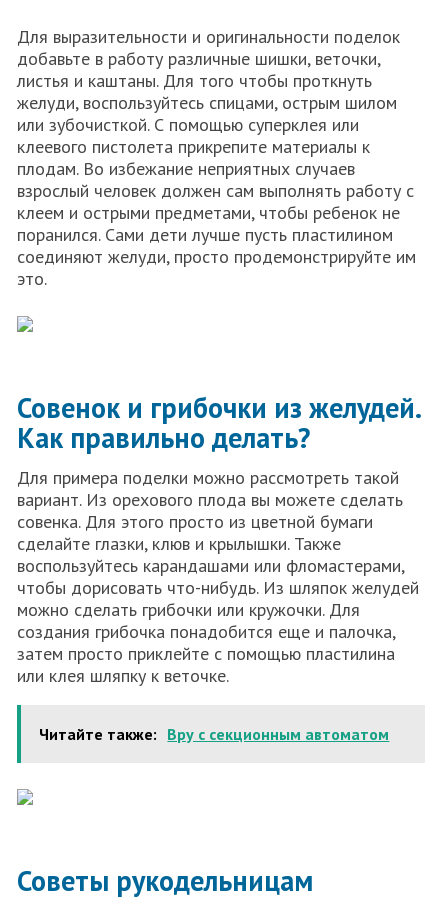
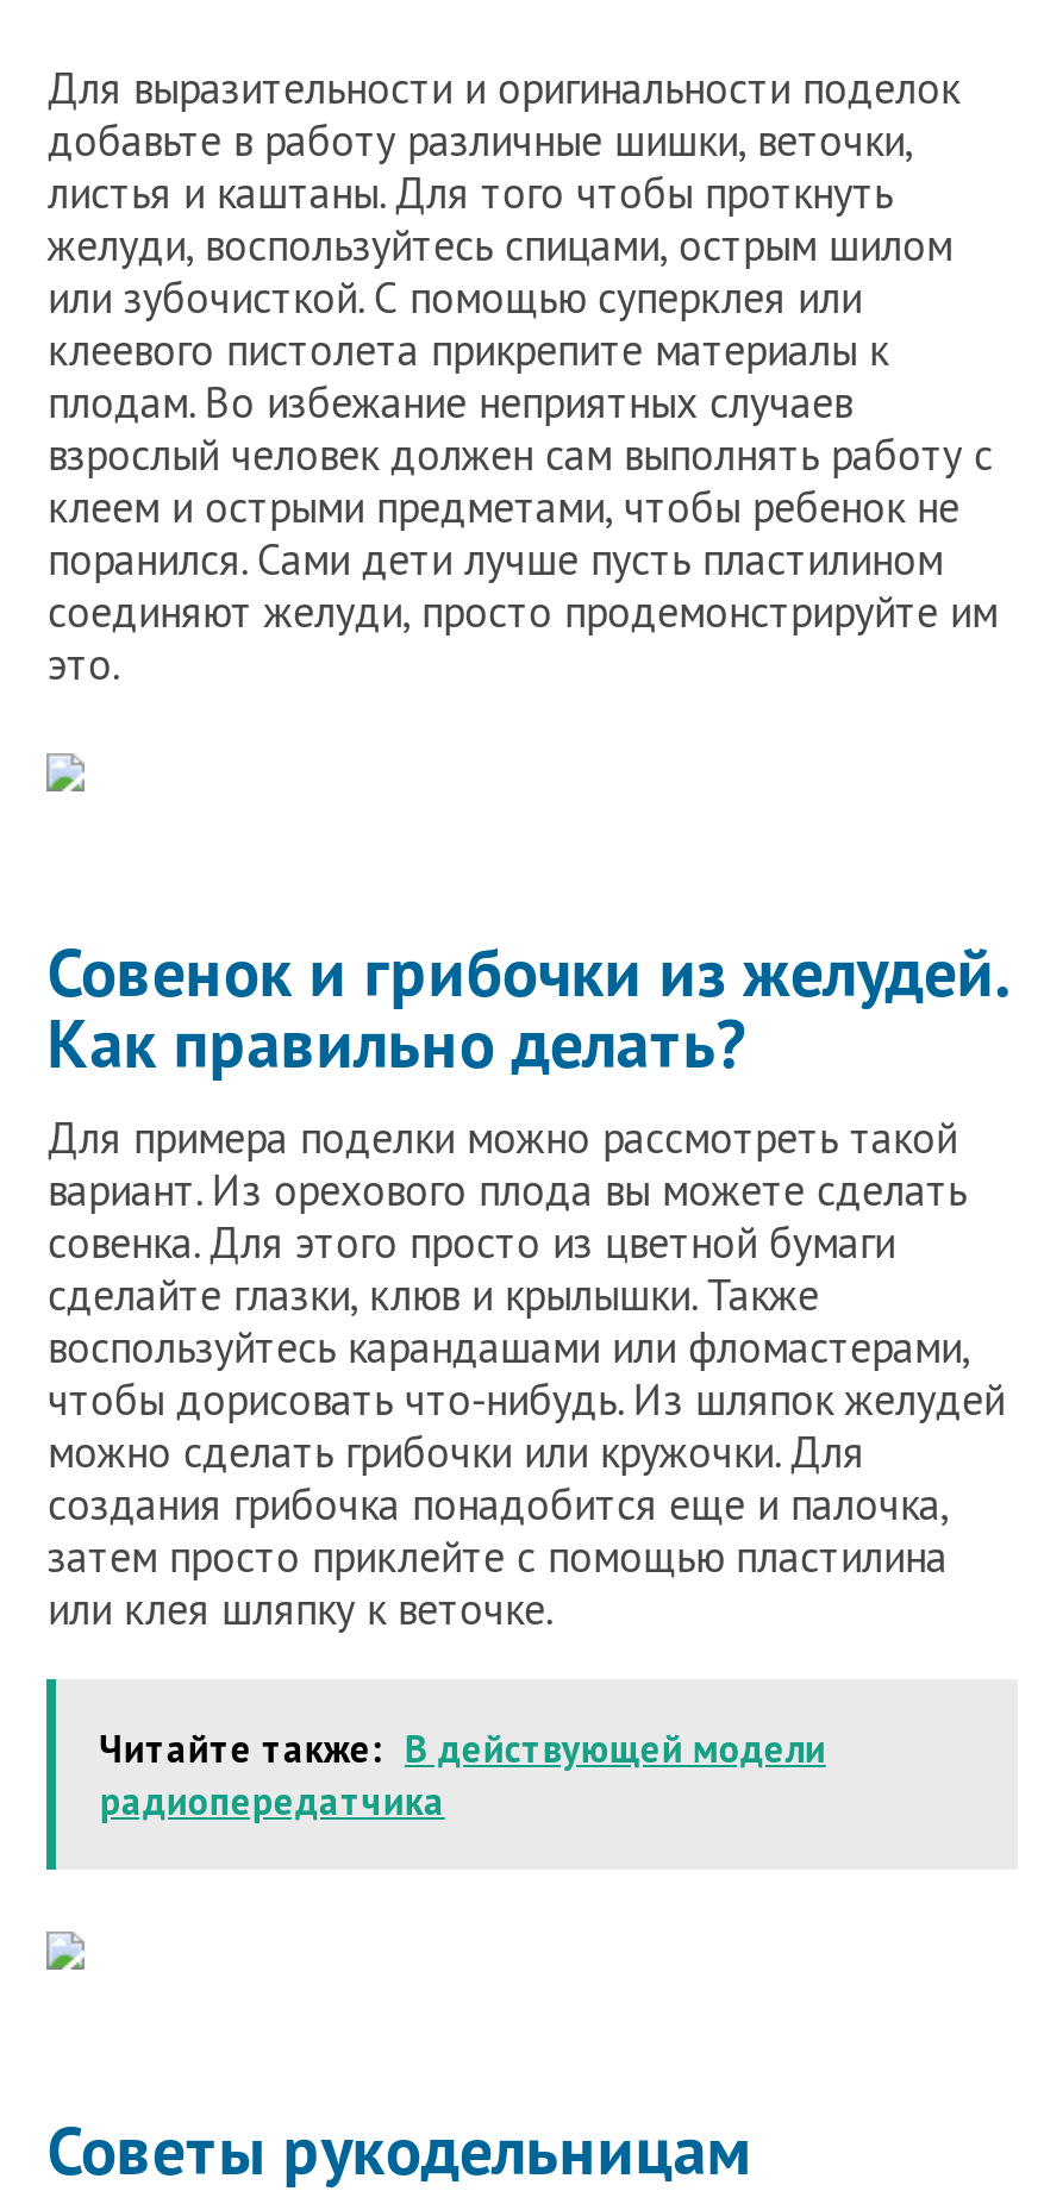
[39,724,389,744] Читайте также: Вру с секционным автоматом -> [100,1724,826,1824] Читайте также: В действующей модели | радиопередатчика

